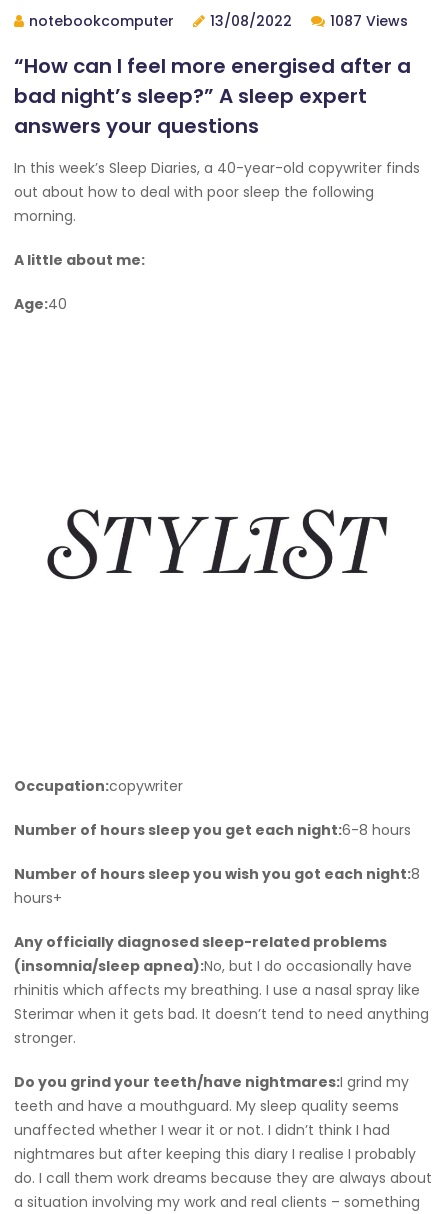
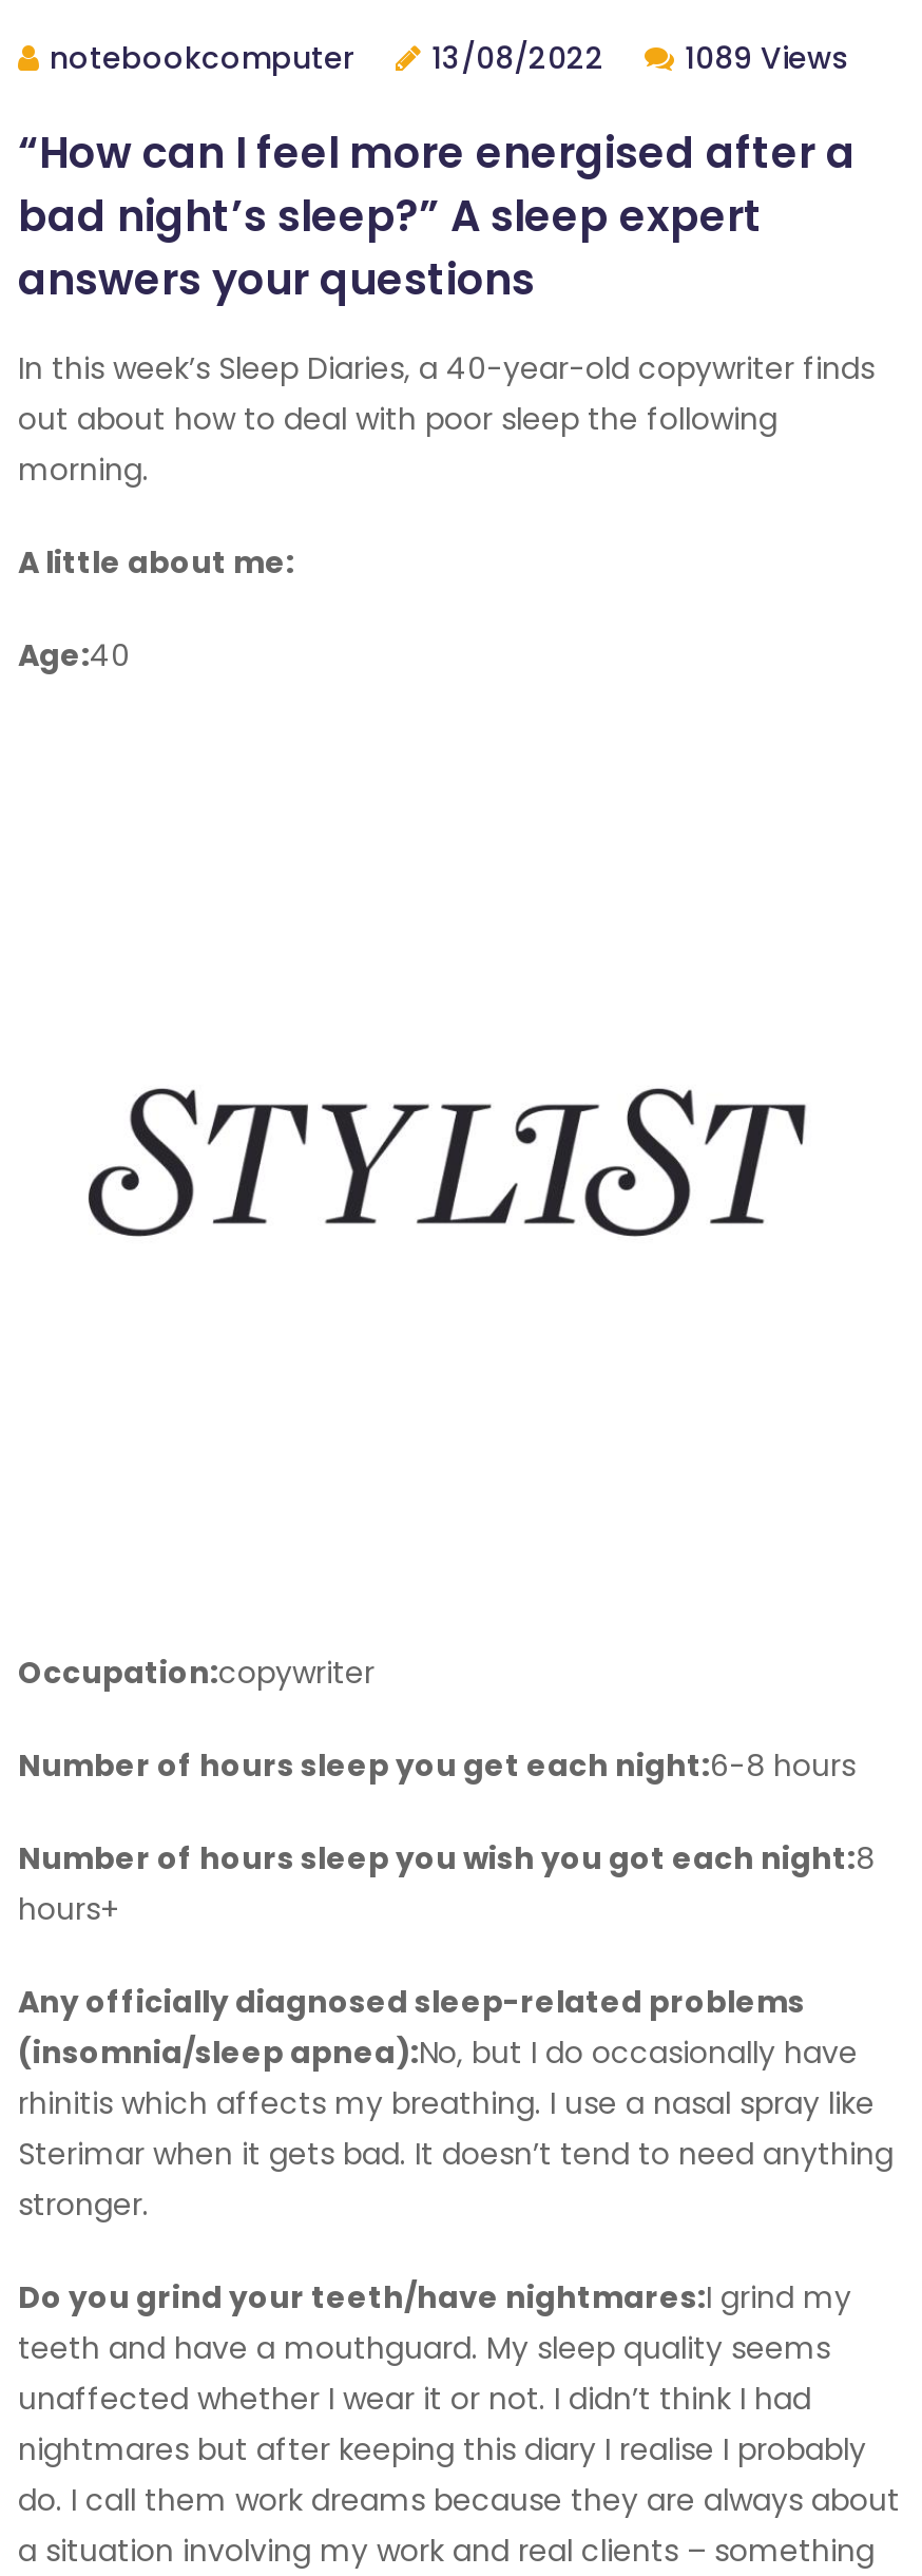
[29,11,408,31] notebookcomputer 13/08/2022 1087 Views -> [50,36,849,79] notebookcomputer 13/08/2022 1089 Views

